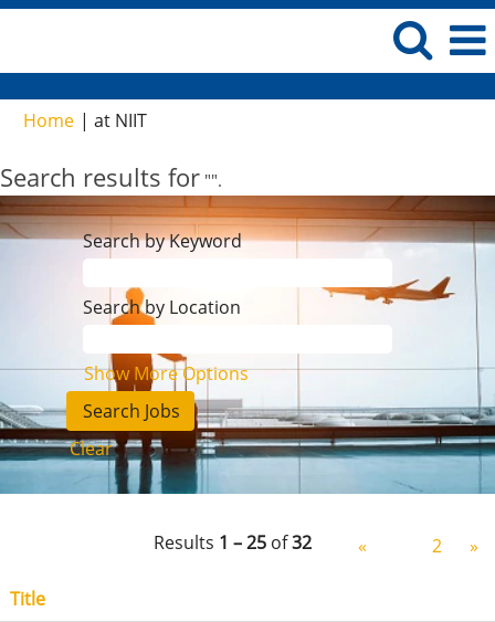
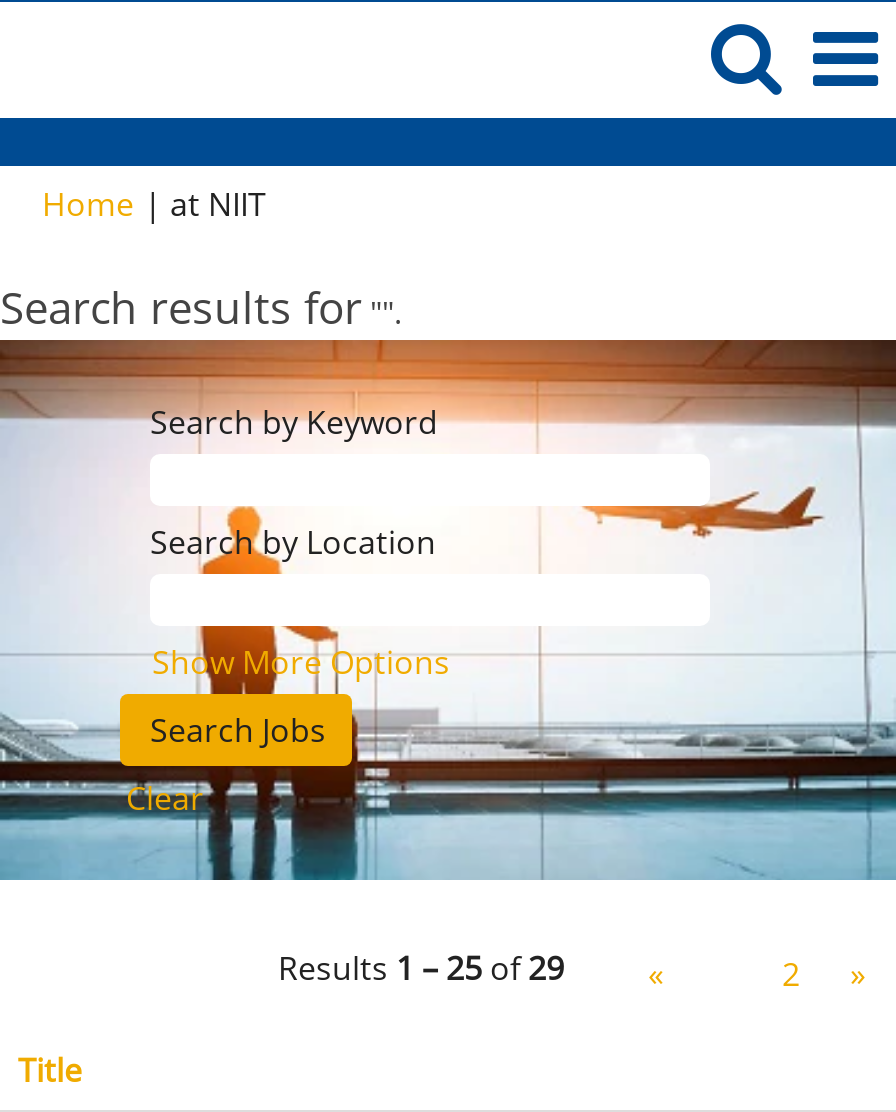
[154,530,312,555] Results 1 – 25 of32 -> [278,946,564,990] Results 1 – 25 of29

